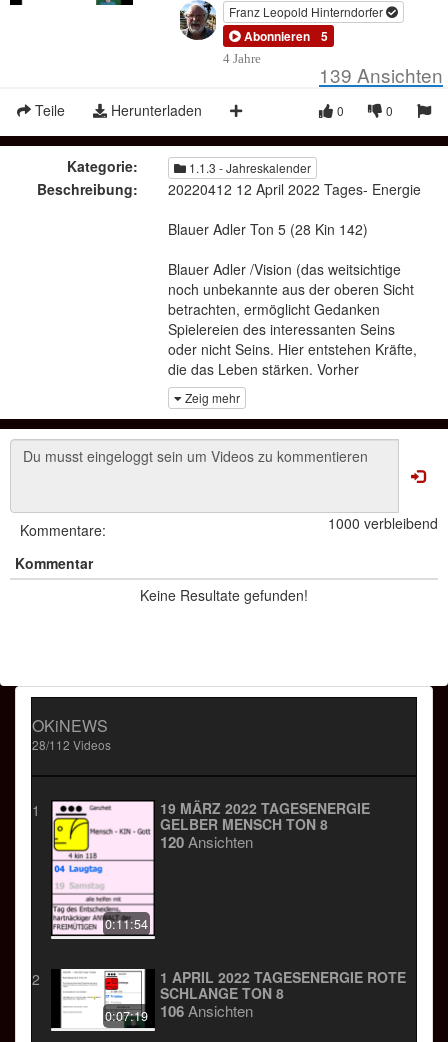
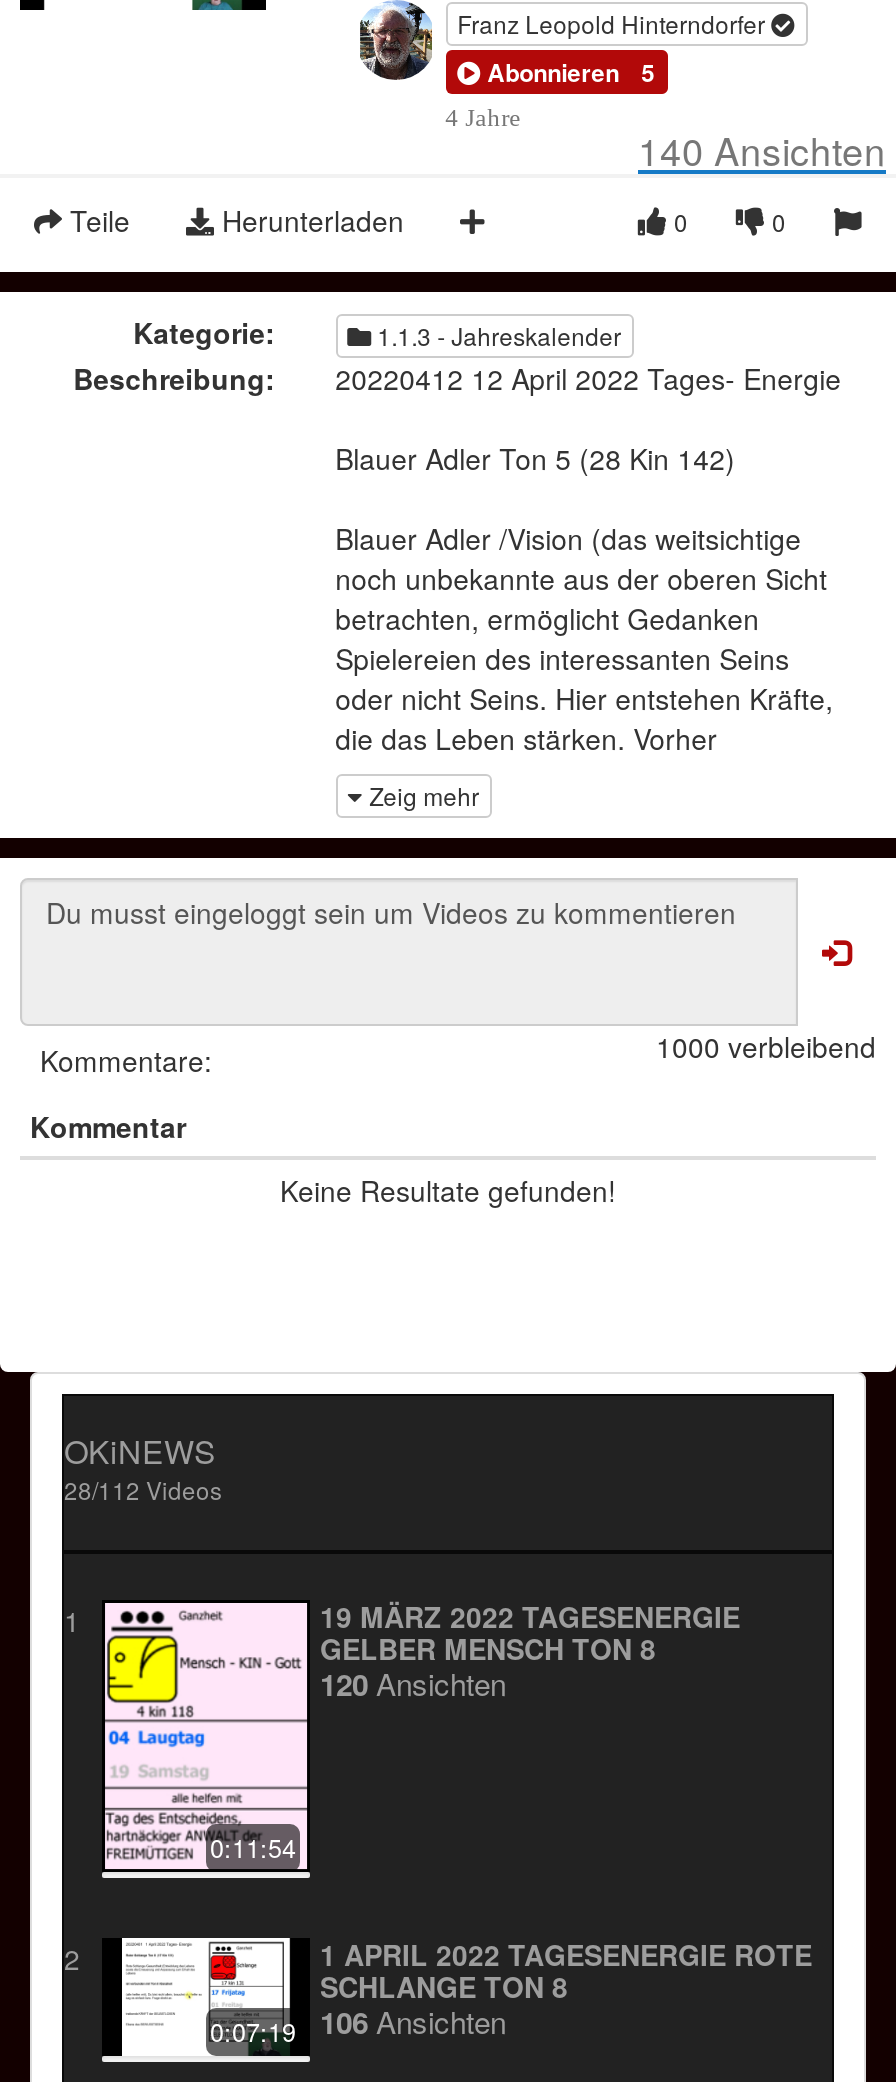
[319,60,443,87] 139 Ansichten -> [638,121,886,175] 140 Ansichten

